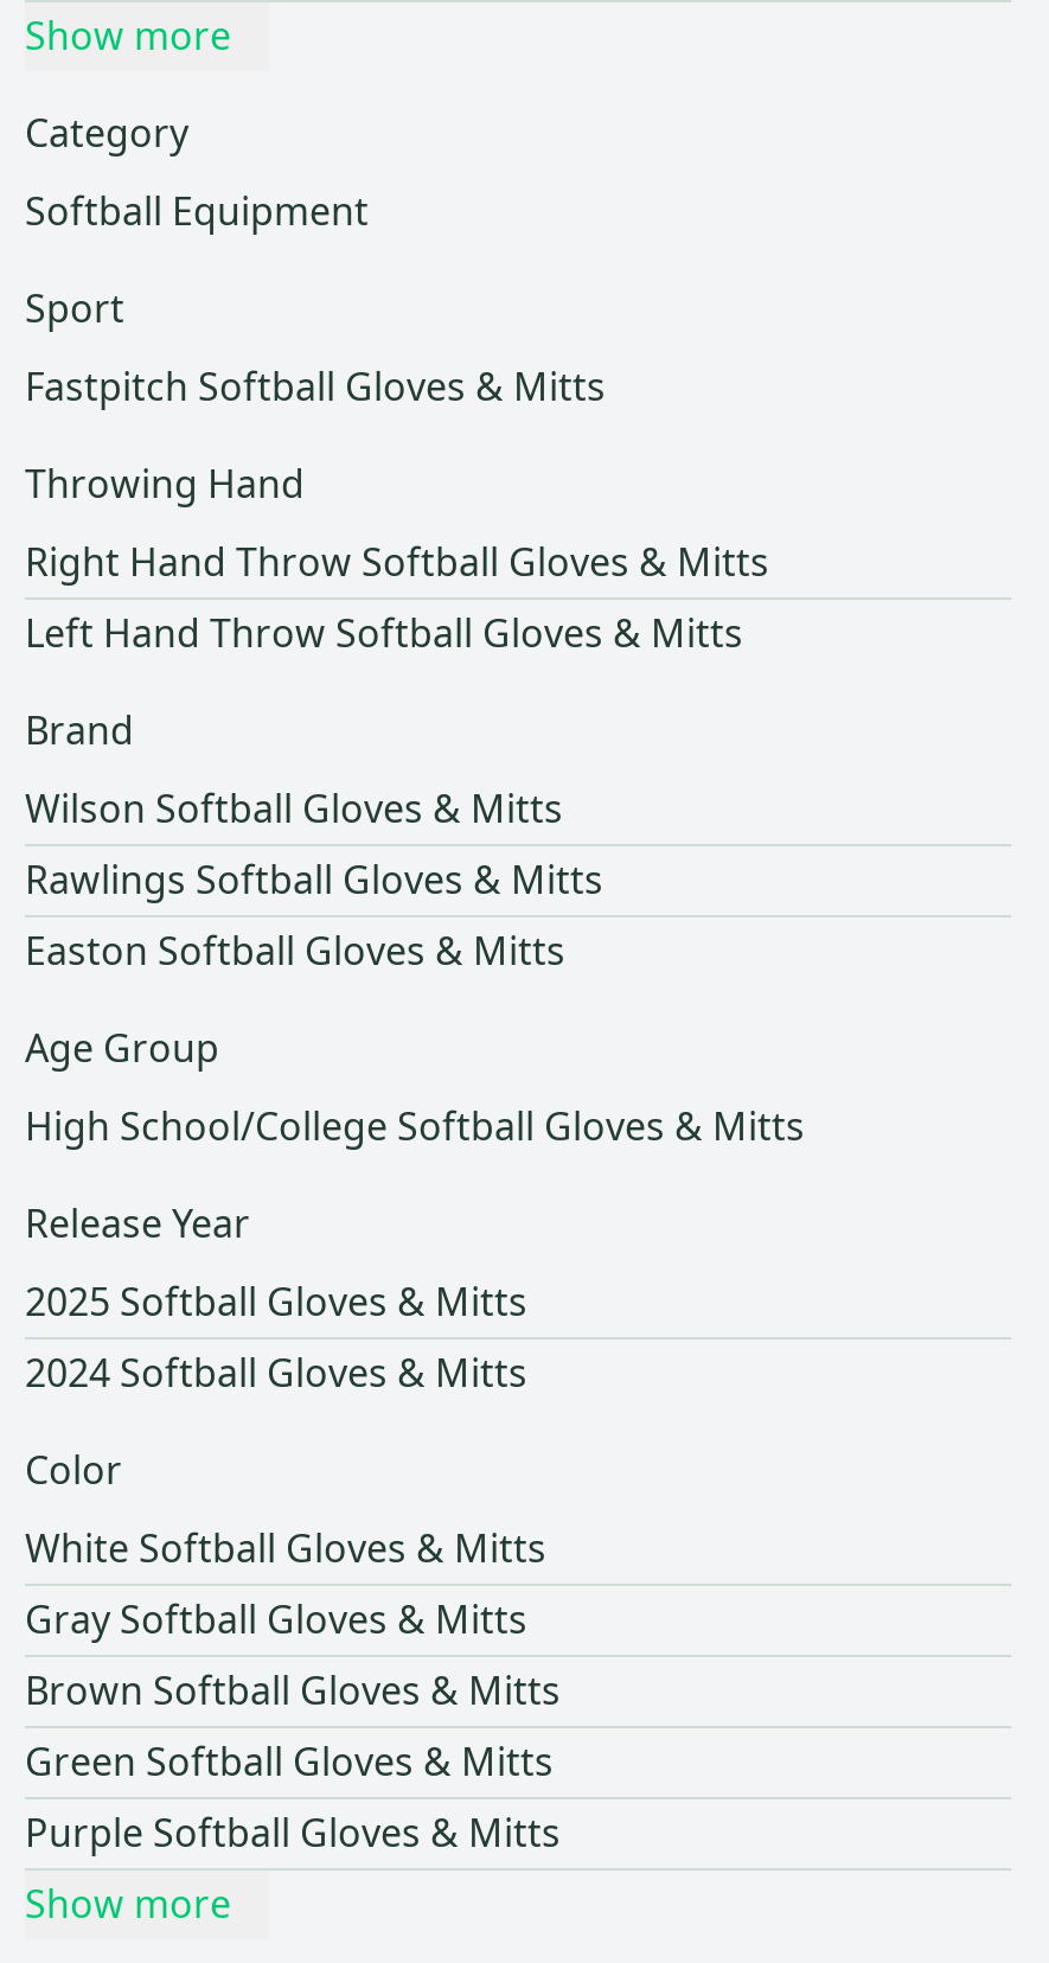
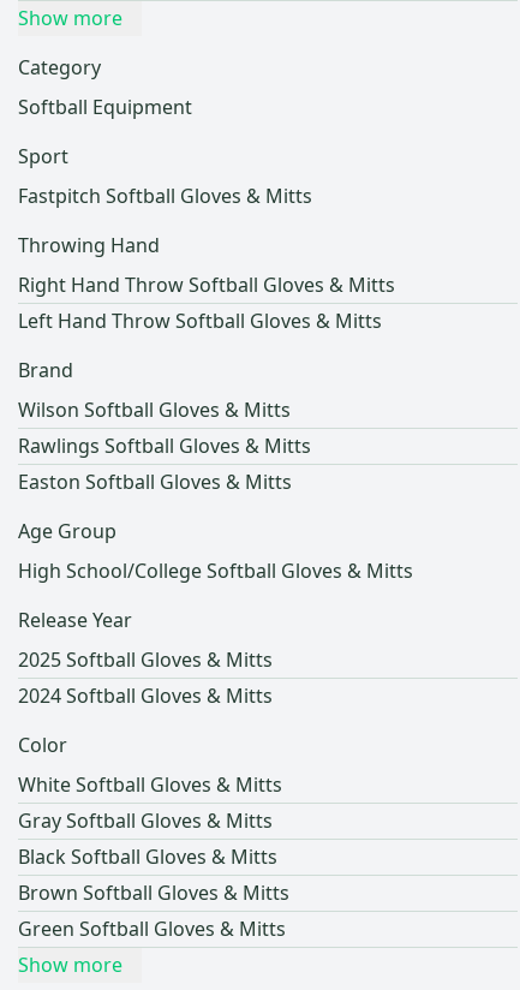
none -> [18,843,277,870] Black Softball Gloves & Mitts
moved [25,1664,561,1788] -> [18,879,289,942]: Brown Softball Gloves & Mitts | Green Softball Gloves & Mitts
[25,1807,561,1859] Purple Softball Gloves & Mitts -> none

